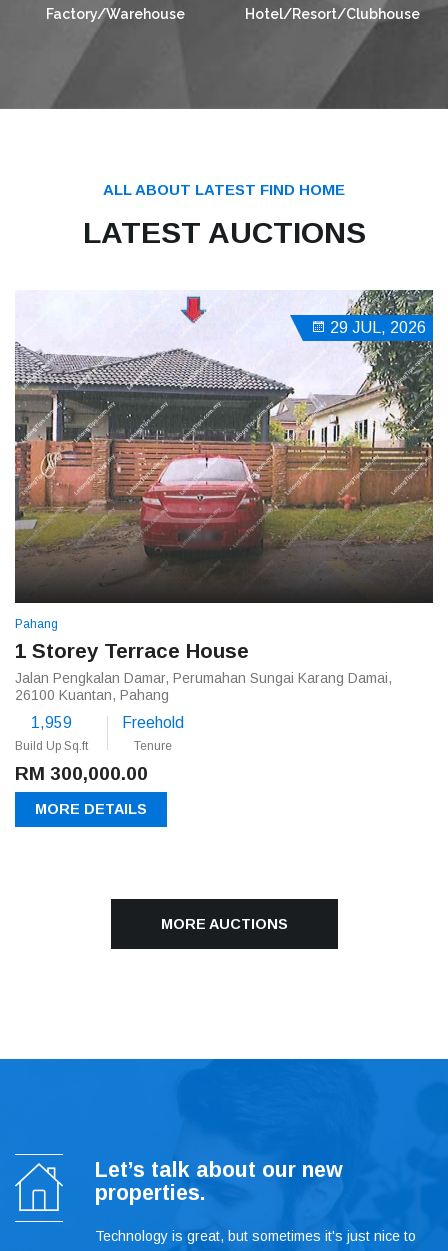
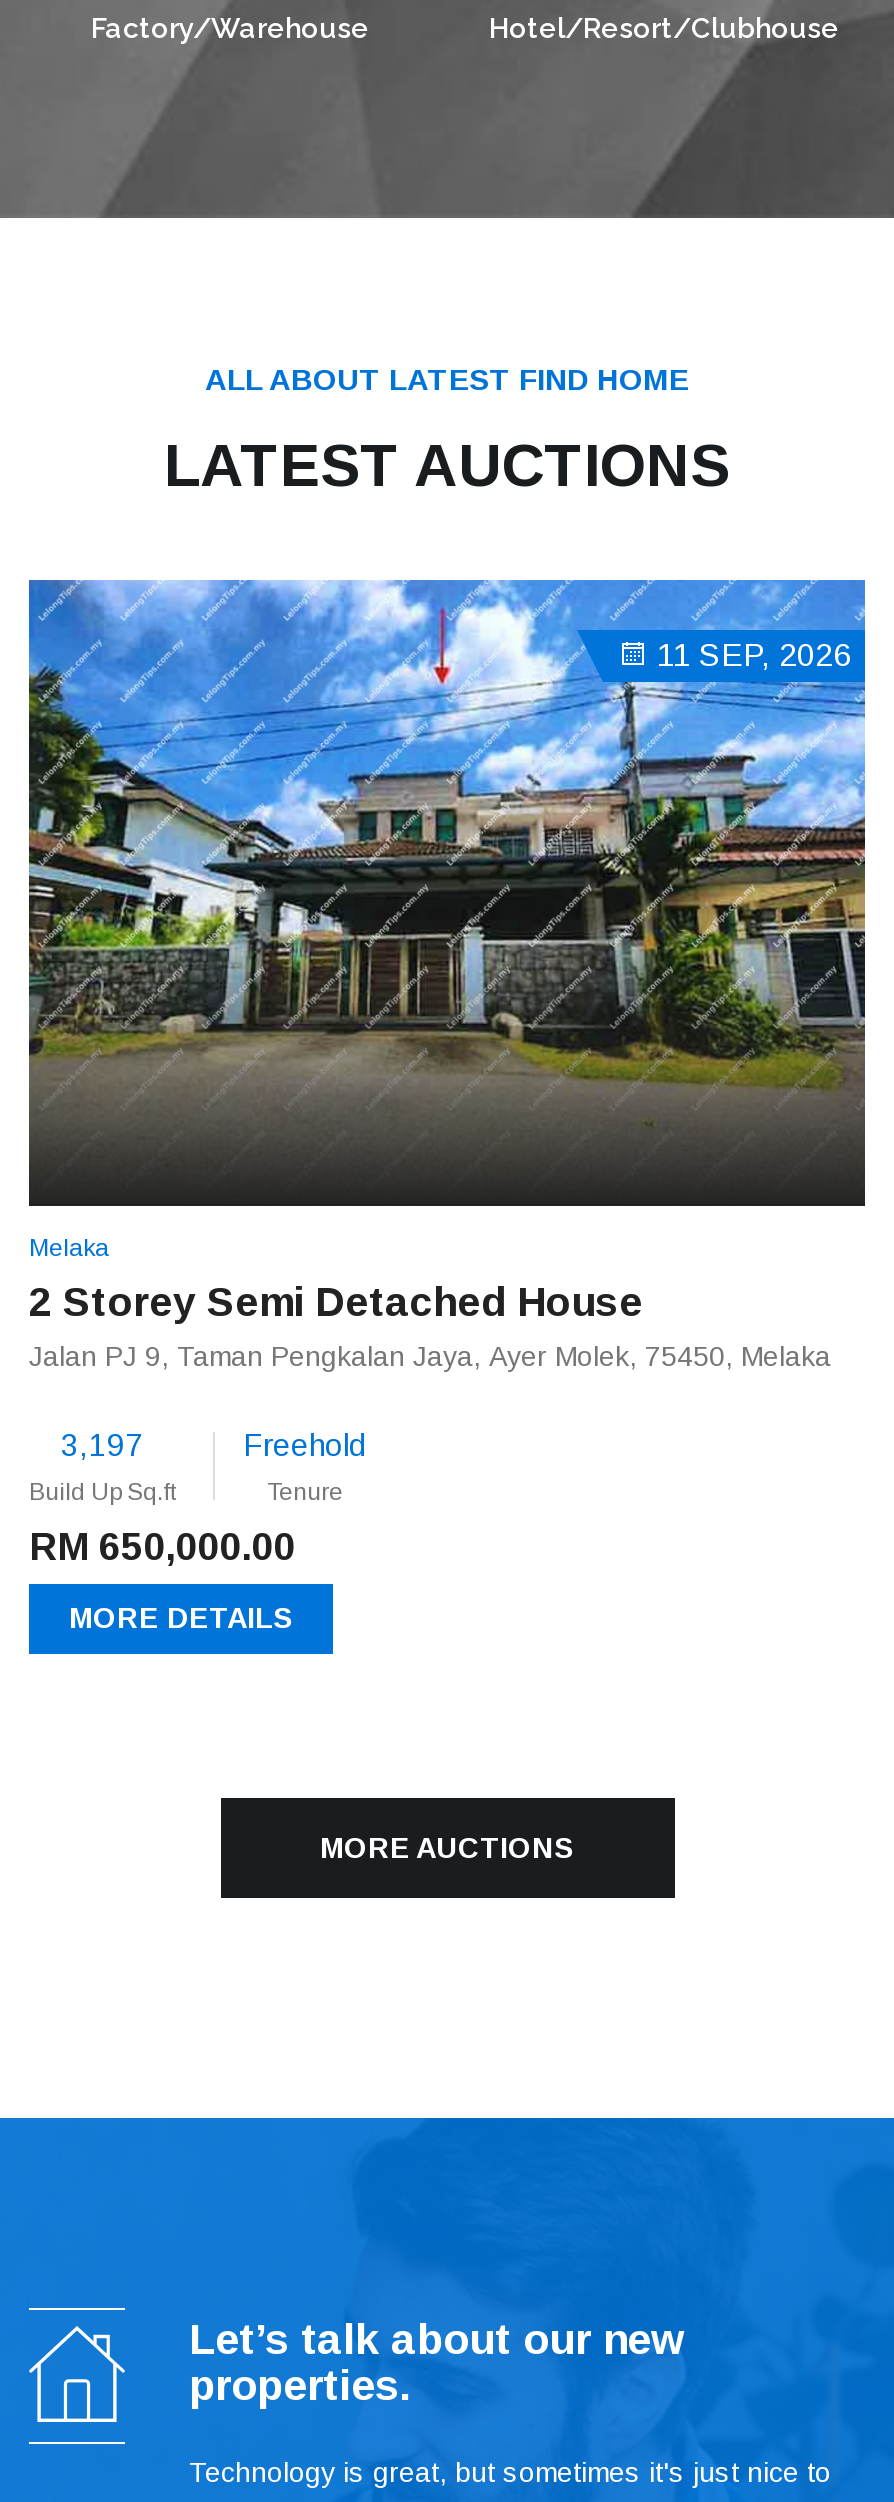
[14,289,434,564] [image] | 29 JUL, 2026 -> [27,578,867,1128] [image] | 11 SEP, 2026
[15,617,392,703] Pahang | 1 Storey Terrace House | Jalan Pengkalan Damar, Perumahan Sungai Karang Damai, | 26100 Kuantan, Pahang -> [29,1234,831,1372] Melaka | 2 Storey Semi Detached House | Jalan PJ 9, Taman Pengkalan Jaya, Ayer Molek, 75450, Melaka
[31,714,72,731] 1,959 -> [61,1428,143,1462] 3,197
[15,763,148,784] RM 300,000.00 -> [29,1526,295,1568] RM 650,000.00

